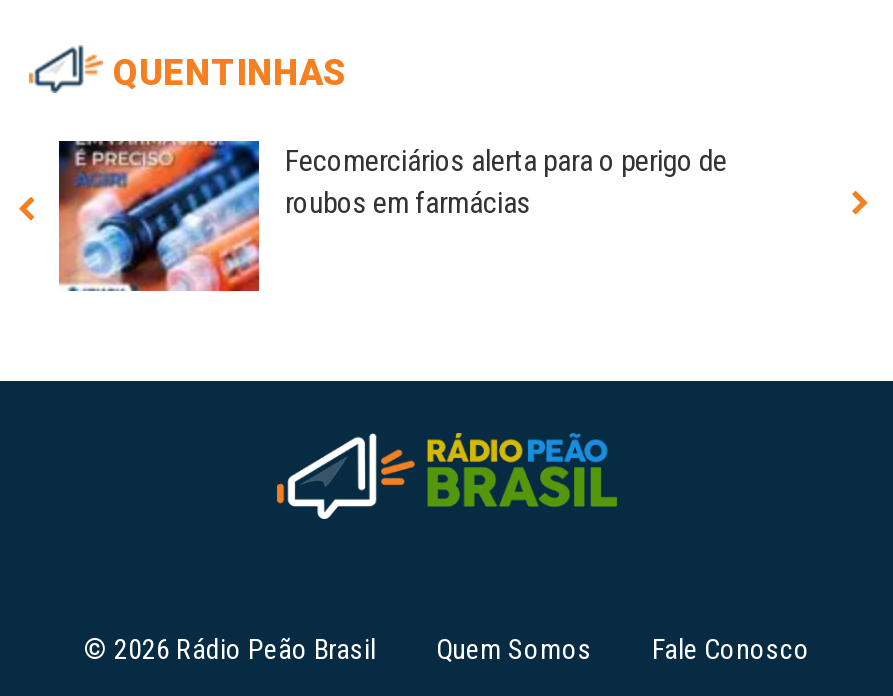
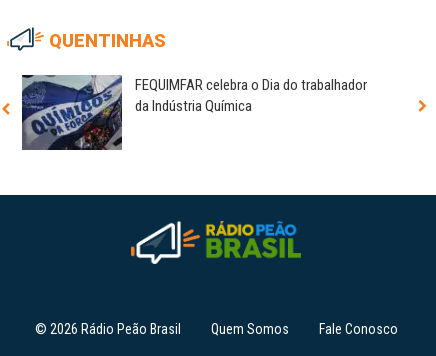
[57,139,727,293] [image] | Fecomerciários alerta para o perigo de | roubos em farmácias -> [21,75,367,151] [image] | FEQUIMFAR celebra o Dia do trabalhador | da Indústria Química

